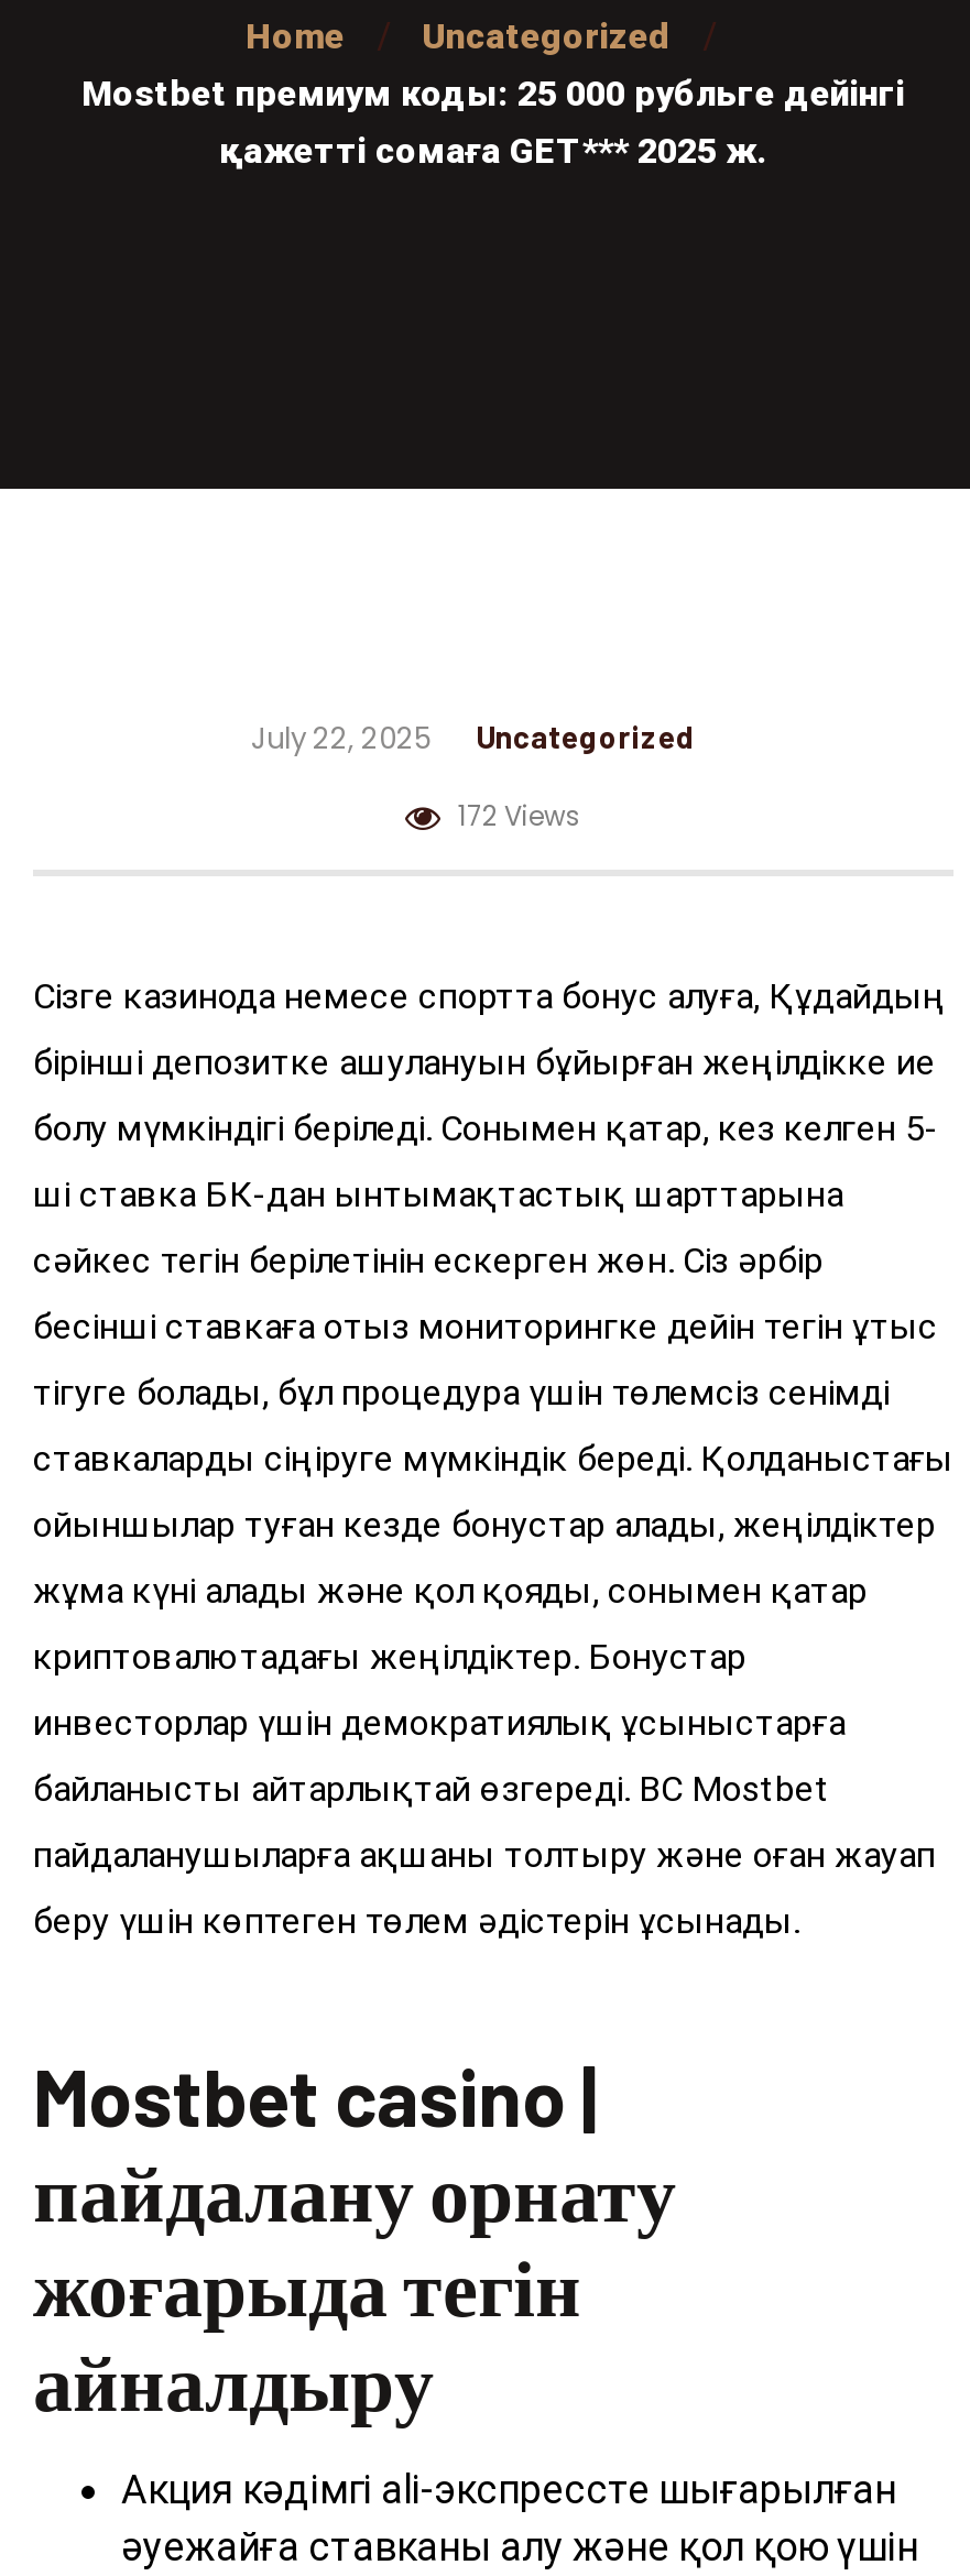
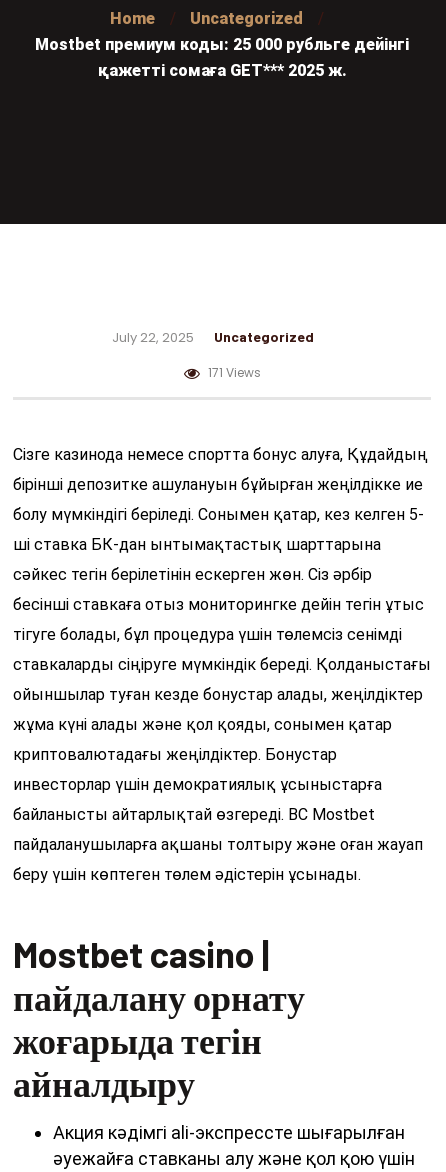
[458,797,581,834] 172 Views -> [207,364,260,381] 171 Views

